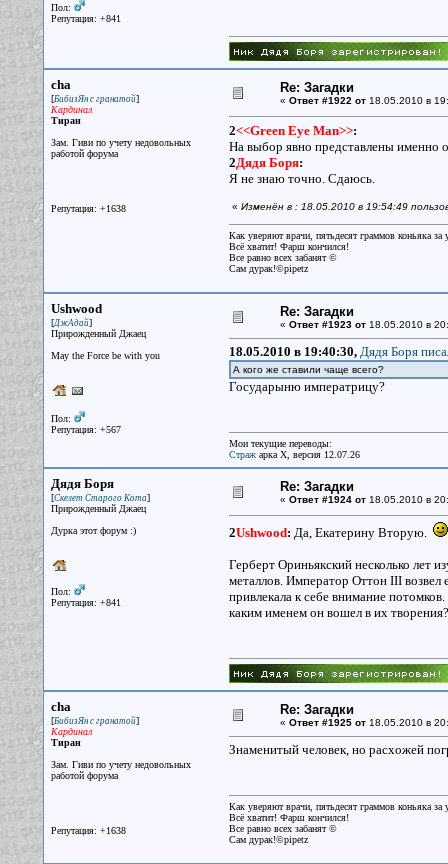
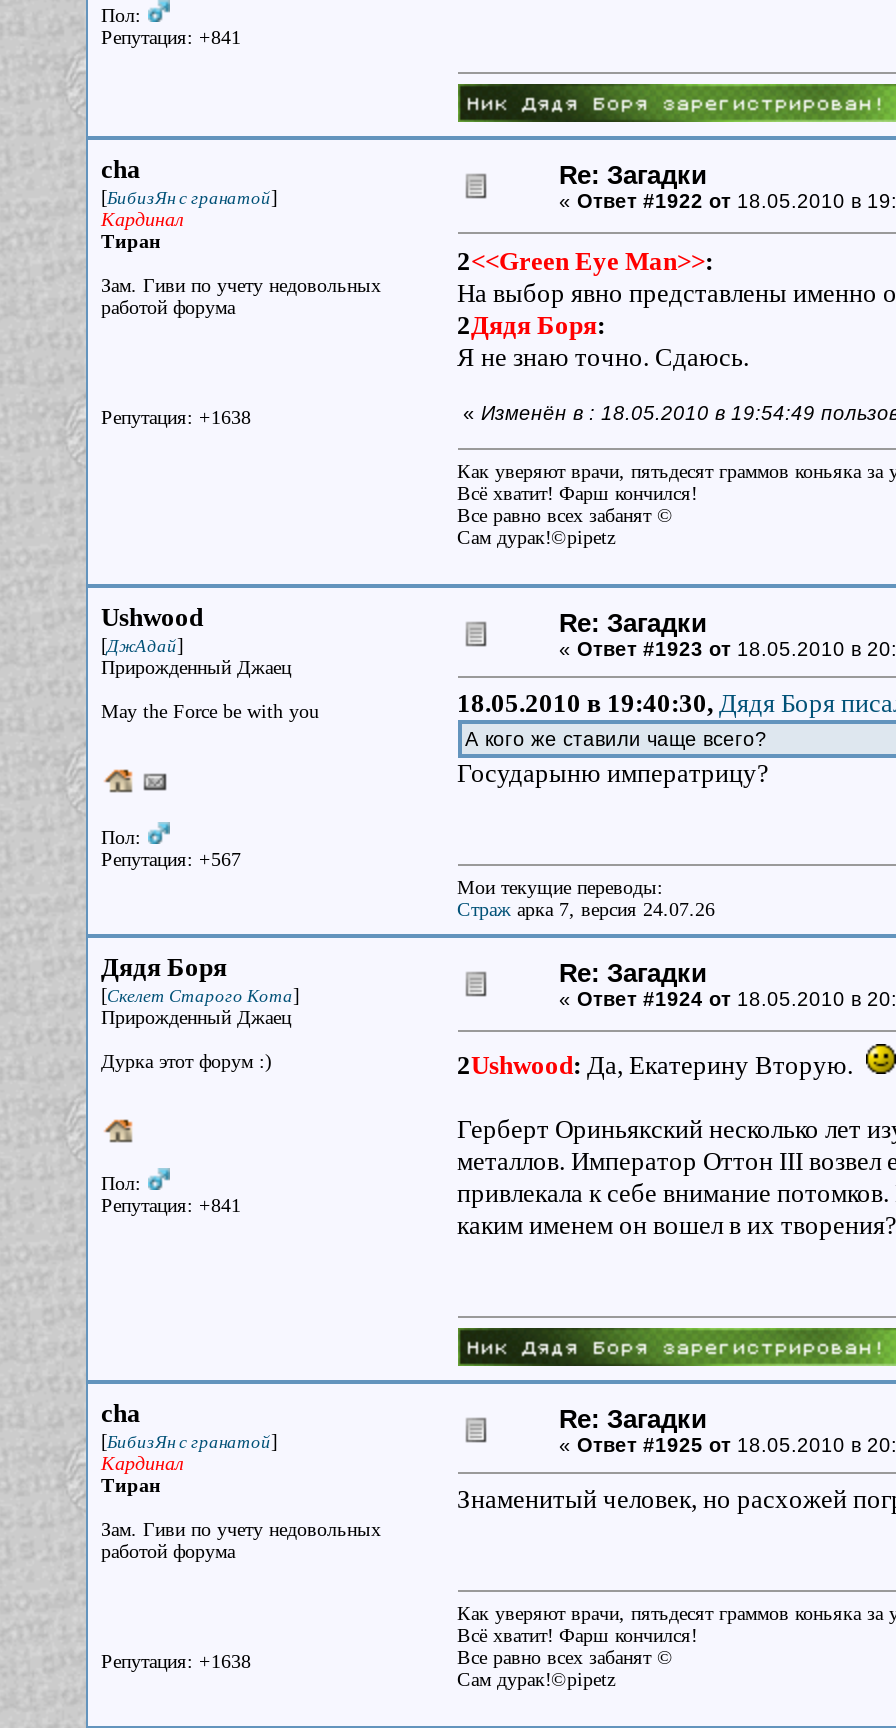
[228,449,359,460] Страж арка X, версия 12.07.26 -> [457,898,715,920] Страж арка 7, версия 24.07.26

